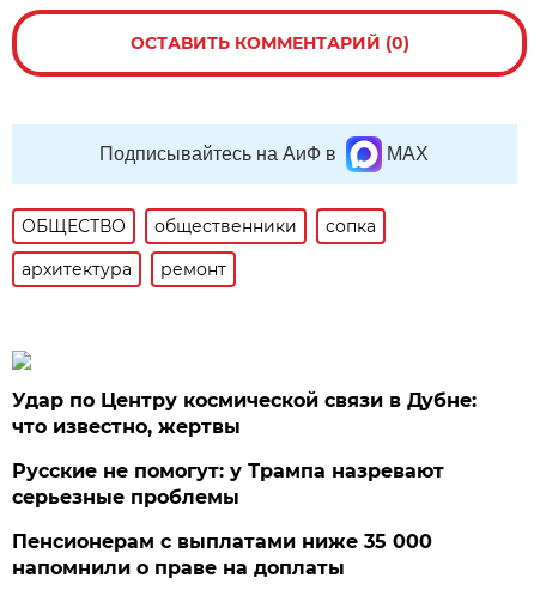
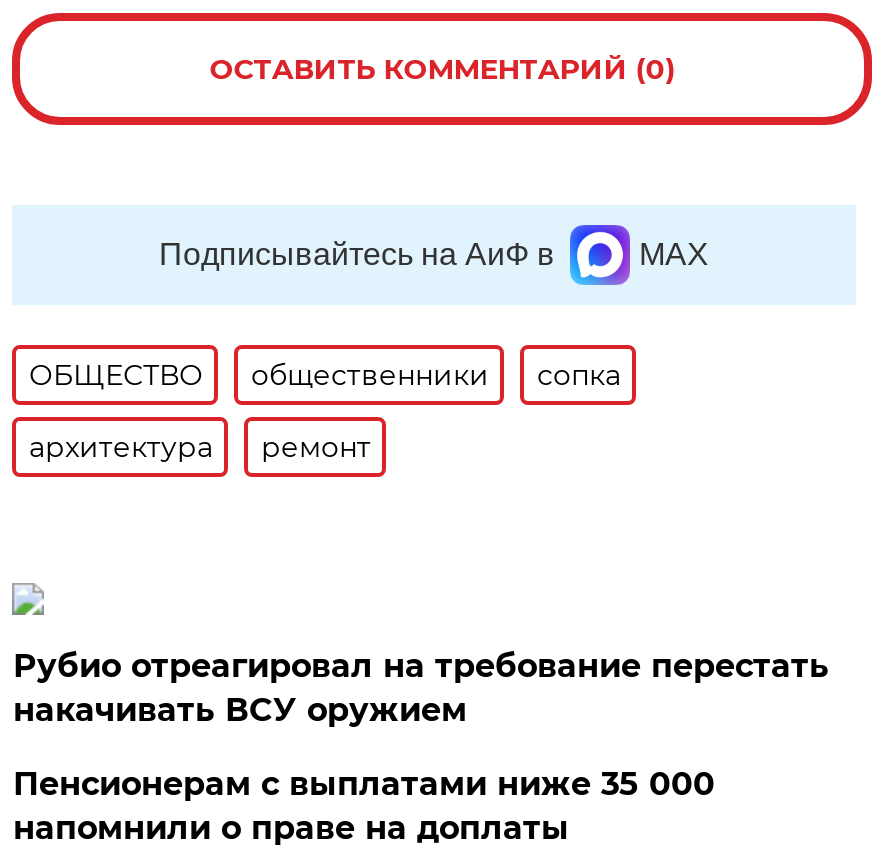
[12,389,477,509] Удар по Центру космической связи в Дубне: | что известно, жертвы | Русские не помогут: у Трампа назревают | серьезные проблемы -> [13,647,829,729] Рубио отреагировал на требование перестать | накачивать ВСУ оружием

